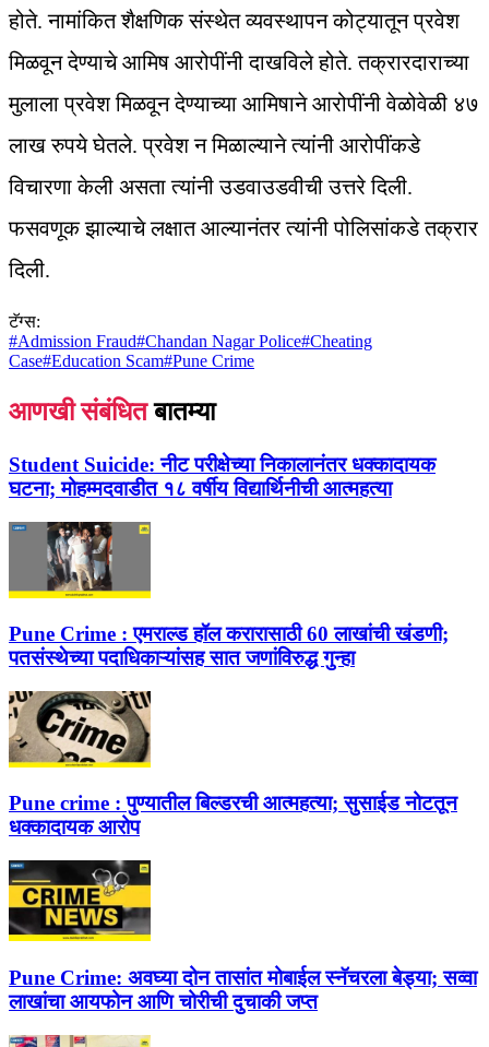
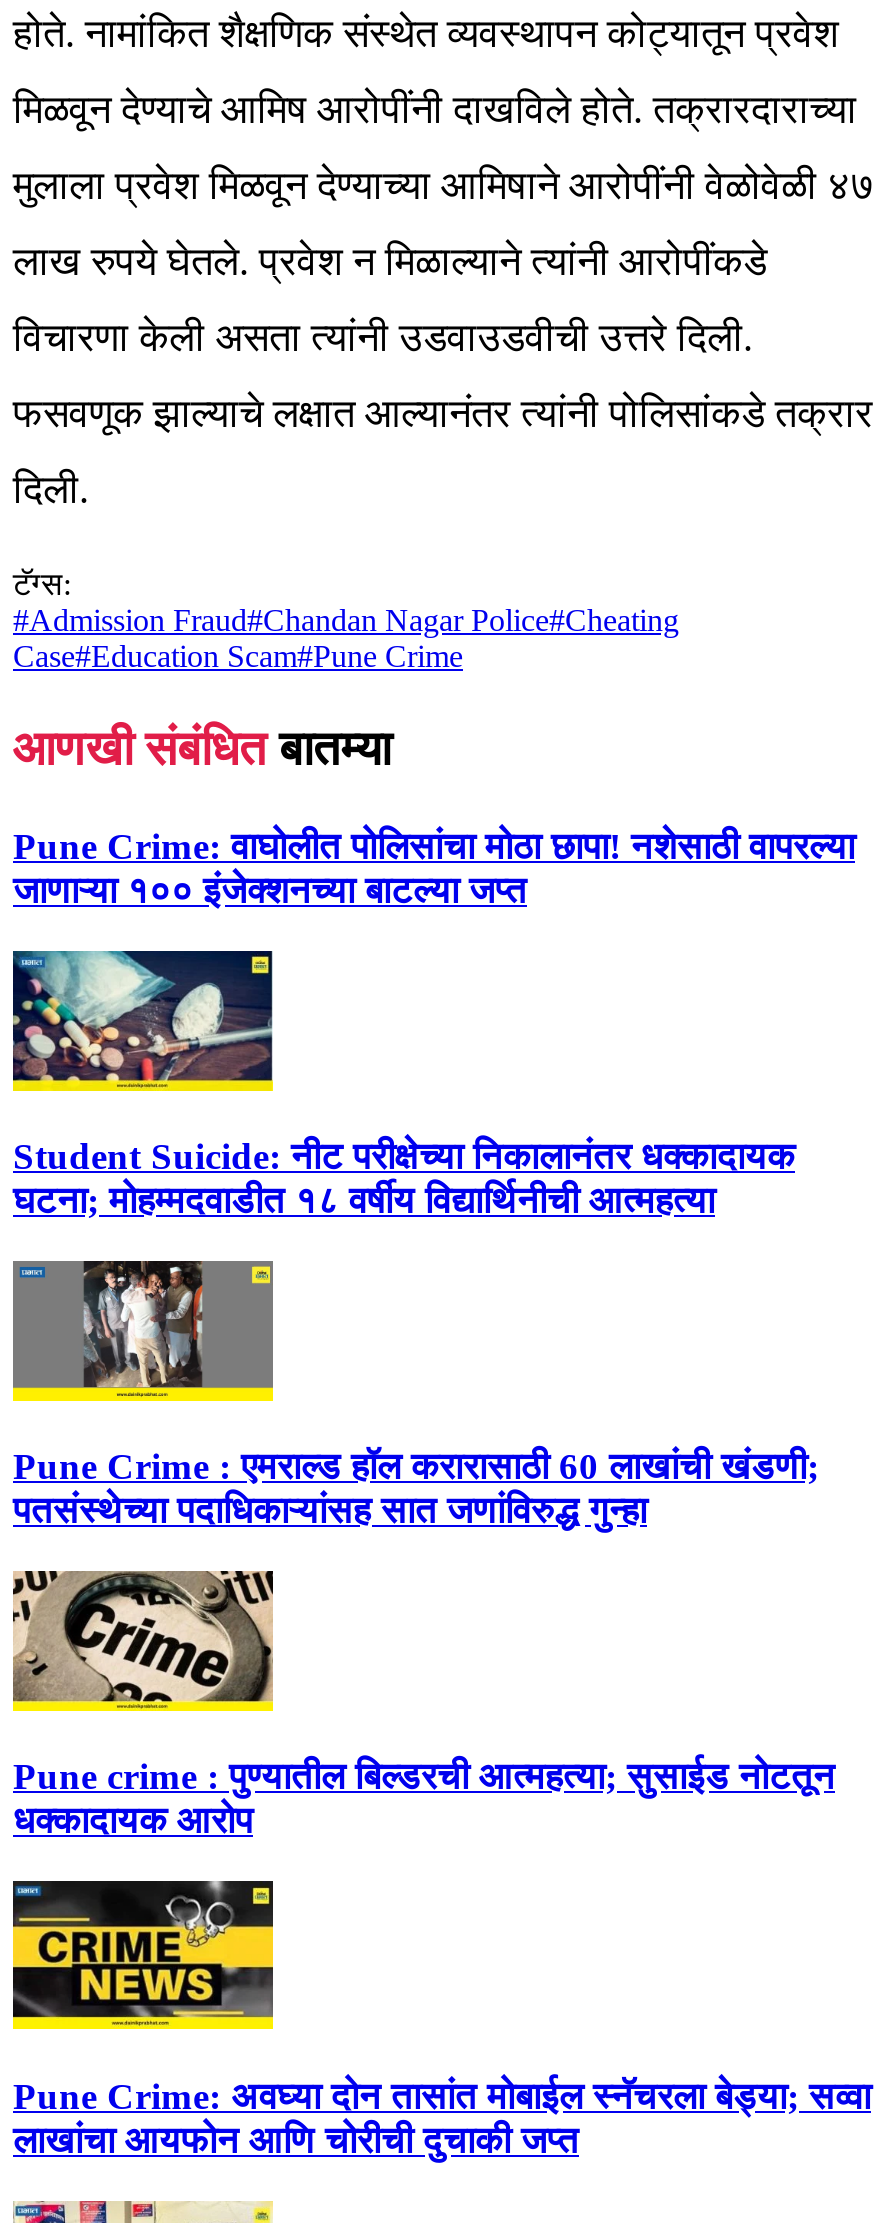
none -> [11,949,273,1083] [image]
none -> [13,826,855,912] Pune Crime: वाघोलीत पोलिसांचा मोठा छापा! नशेसाठी वापरल्या | जाणाऱ्या १०० इंजेक्शनच्या बाटल्या जप्त

